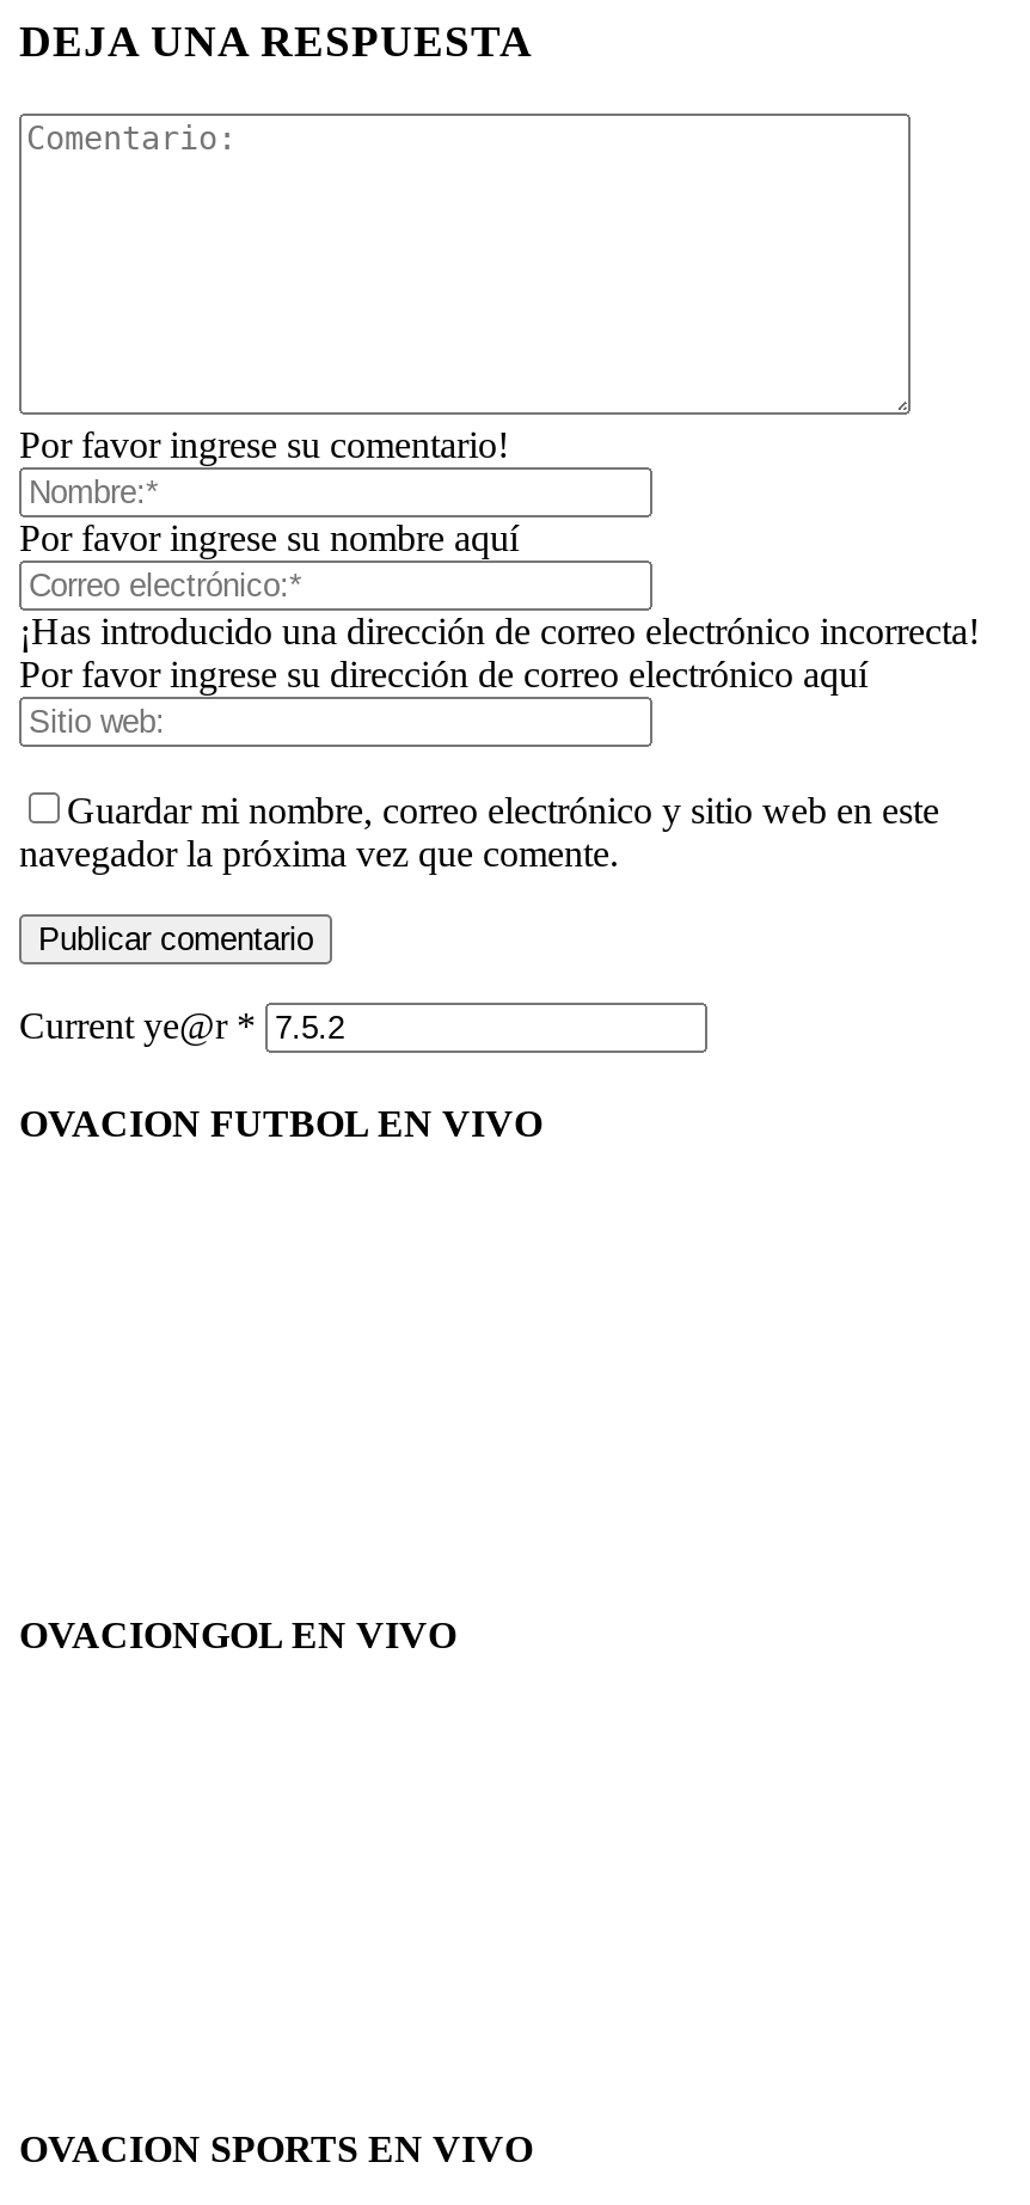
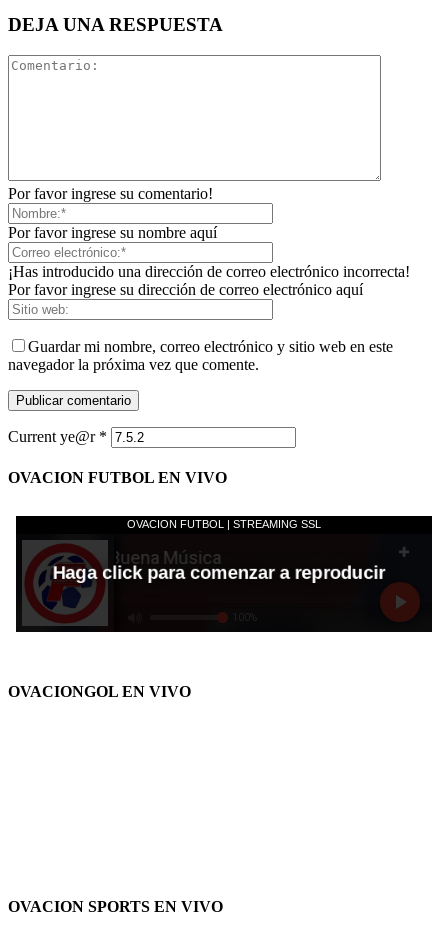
none -> [15,515,433,633] [image]

